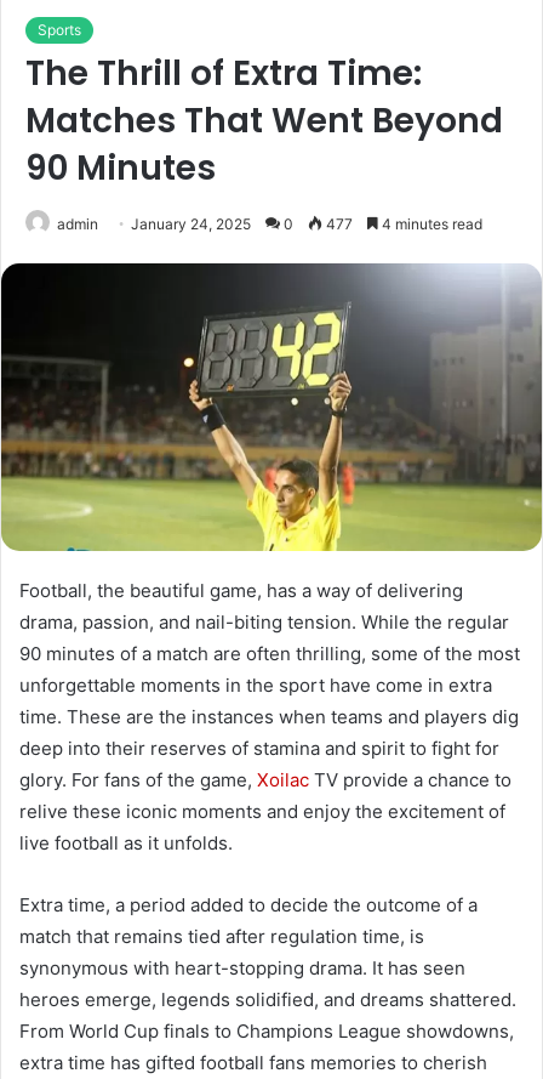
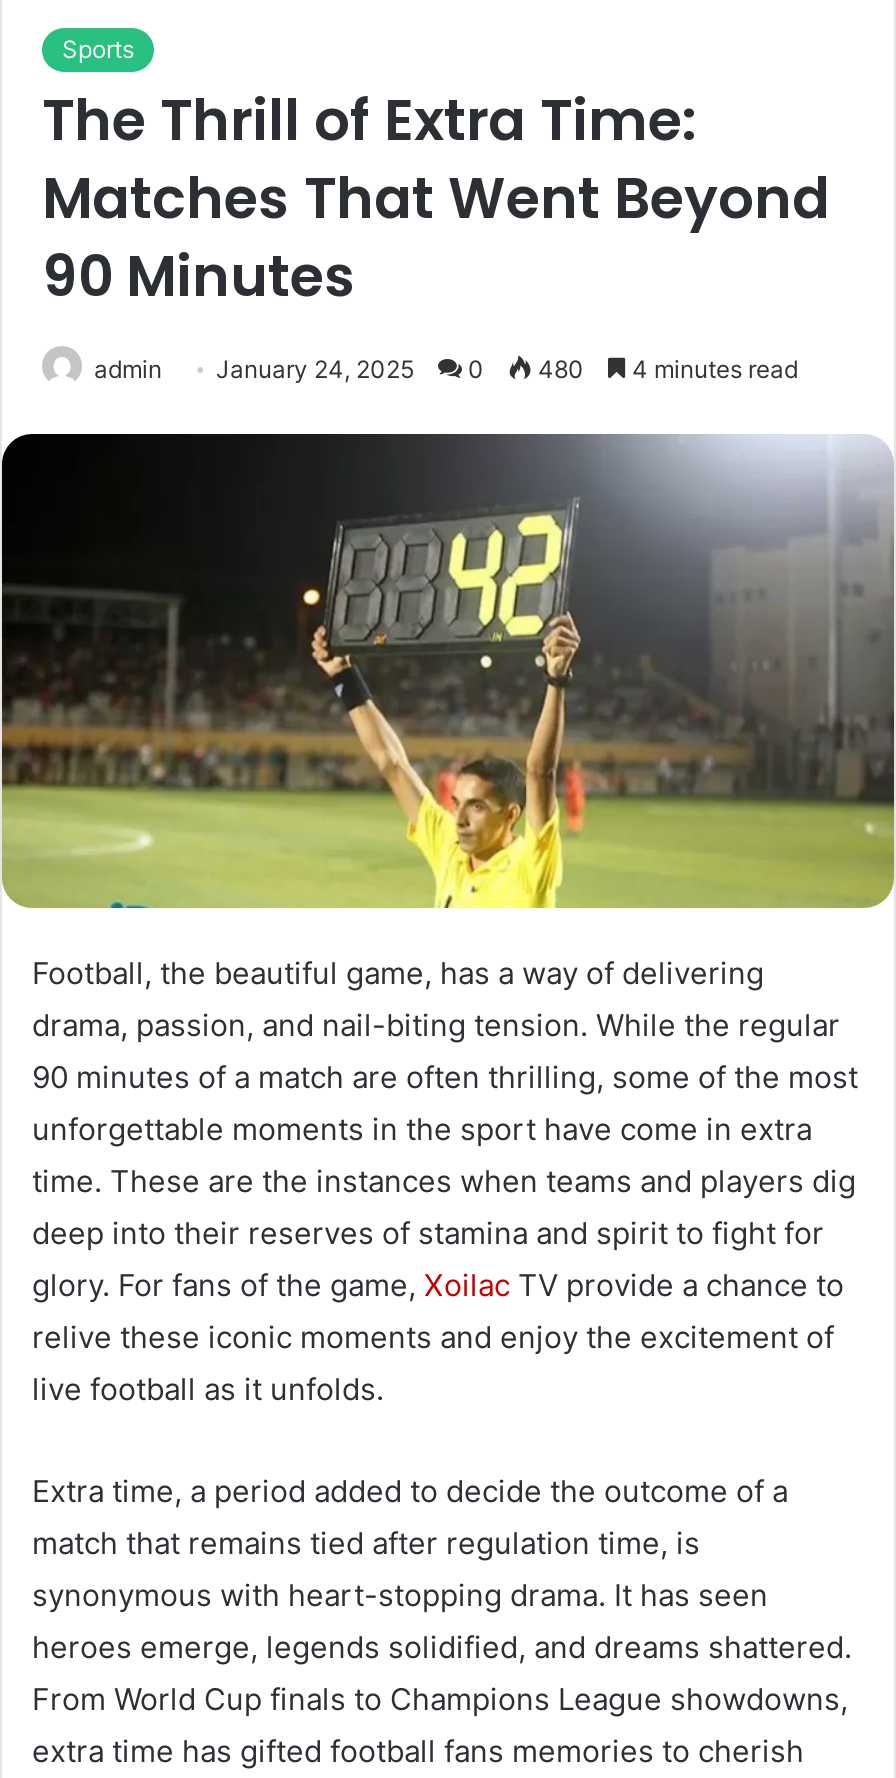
[57,215,482,233] admin January 24, 2025 0 477 4 minutes read -> [94,354,798,384] admin January 24, 2025 0 480 4 minutes read

